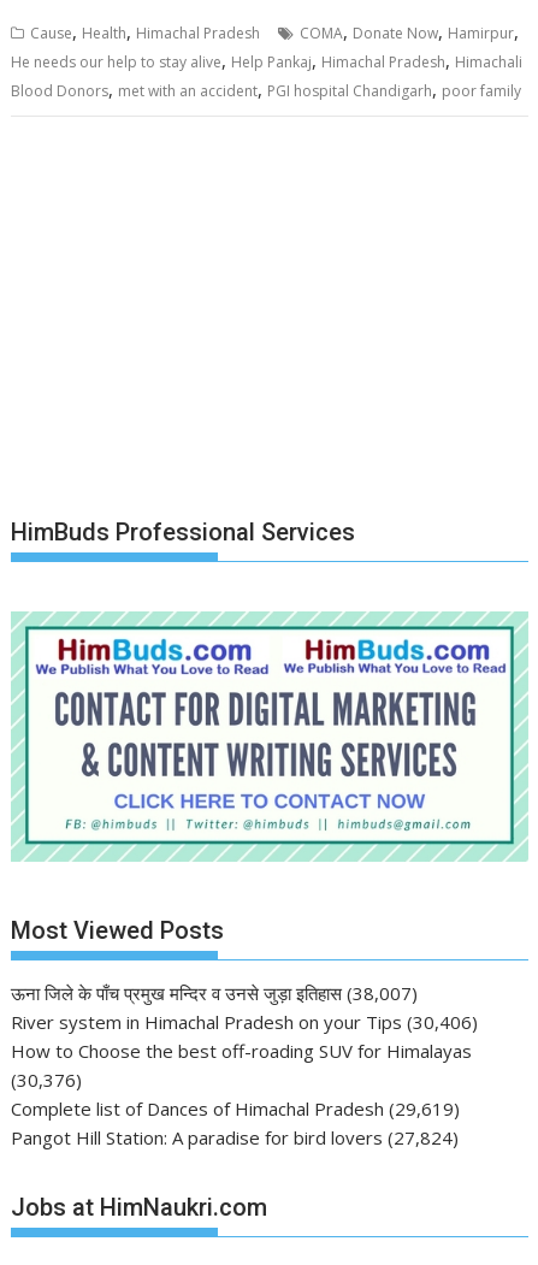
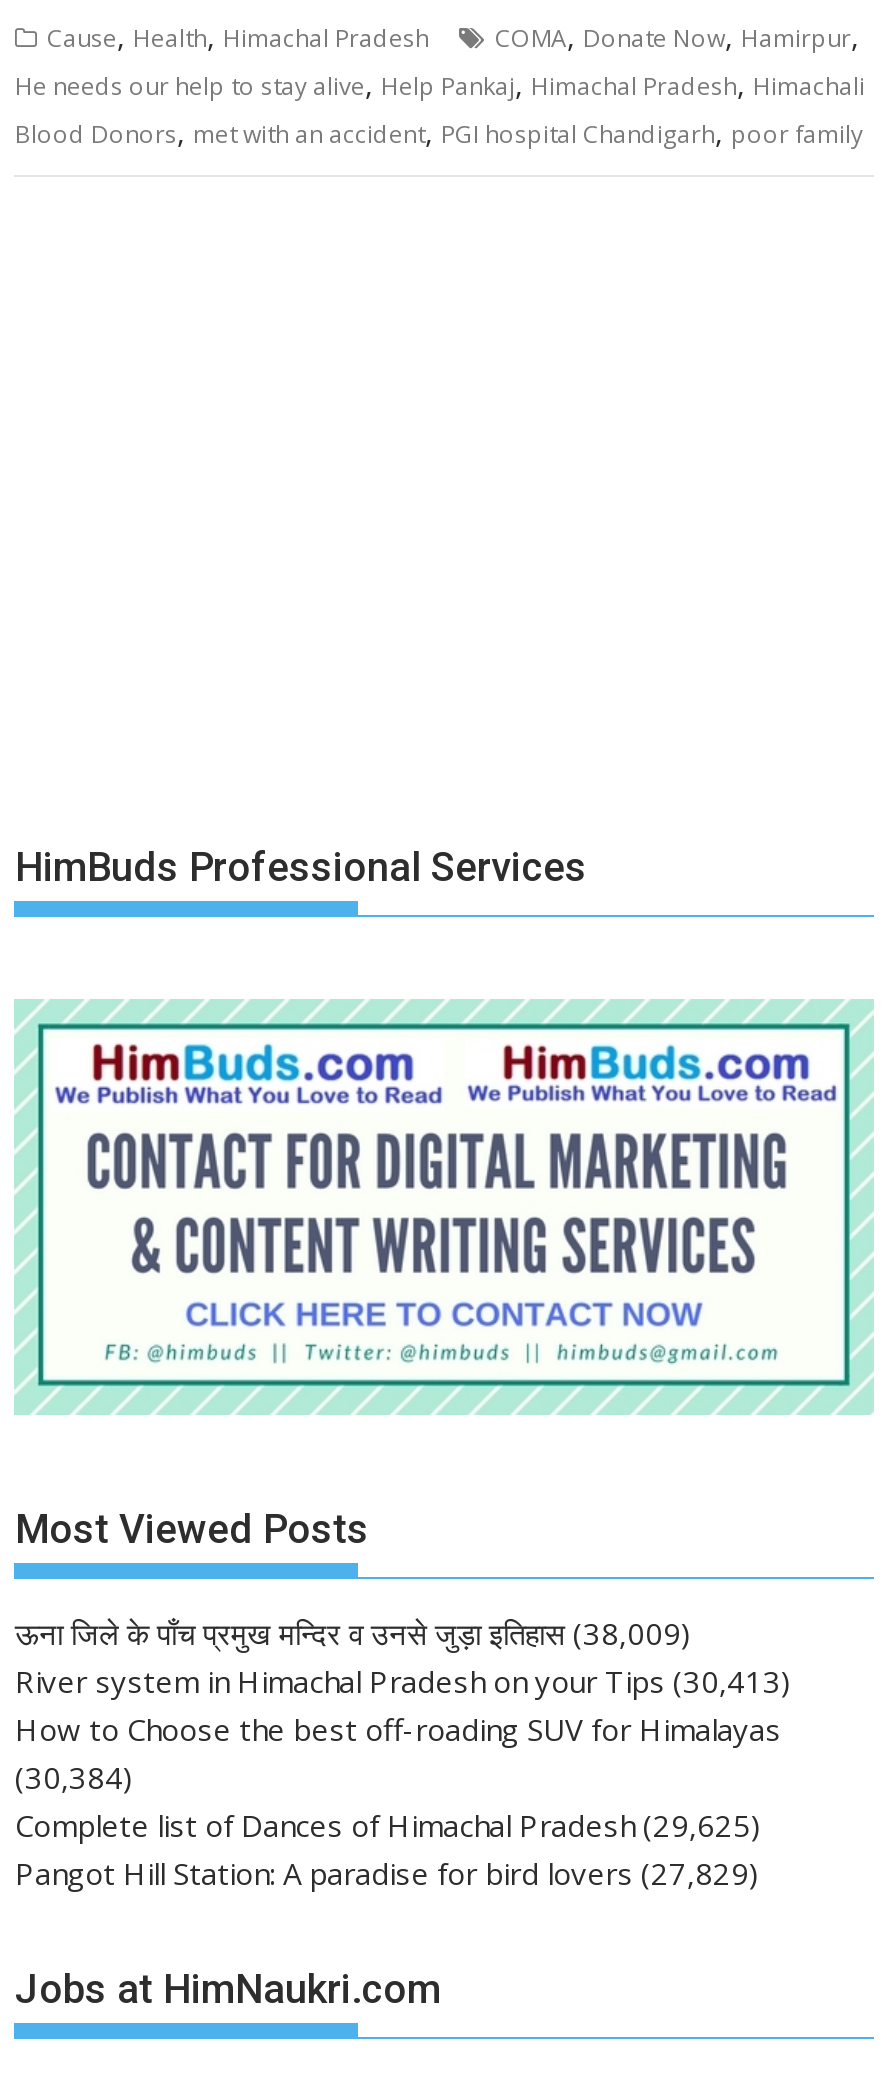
[11,981,418,1005] ऊना जिले के पाँच प्रमुख मन्दिर व उनसे जुड़ा इतिहास (38,007) -> [15,1613,691,1653] ऊना जिले के पाँच प्रमुख मन्दिर व उनसे जुड़ा इतिहास (38,009)
[11,1010,478,1034] River system in Himachal Pradesh on your Tips (30,406) -> [15,1661,791,1701] River system in Himachal Pradesh on your Tips (30,413)
[11,1067,82,1092] (30,376) -> [15,1757,133,1797] (30,384)
[11,1096,460,1120] Complete list of Dances of Himachal Pradesh (29,619) -> [15,1805,761,1845] Complete list of Dances of Himachal Pradesh (29,625)
[11,1125,459,1149] Pangot Hill Station: A paradise for bird lovers (27,824) -> [15,1853,759,1893] Pangot Hill Station: A paradise for bird lovers (27,829)

